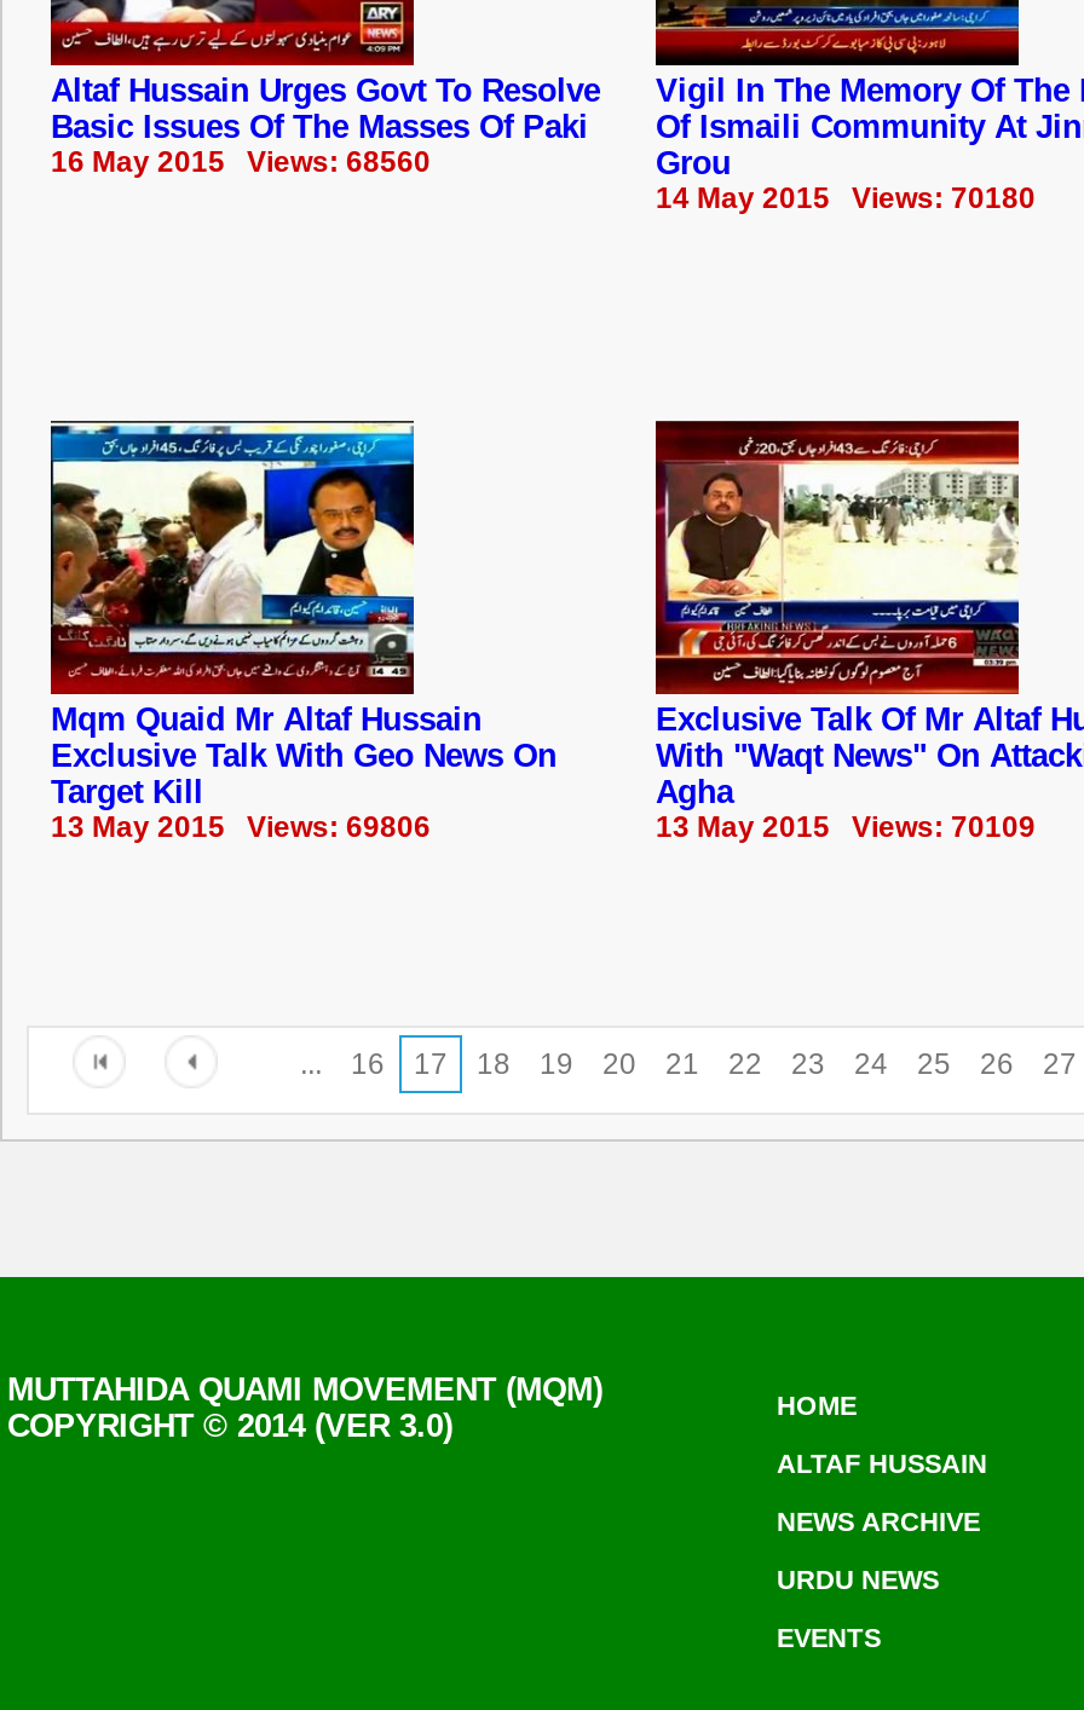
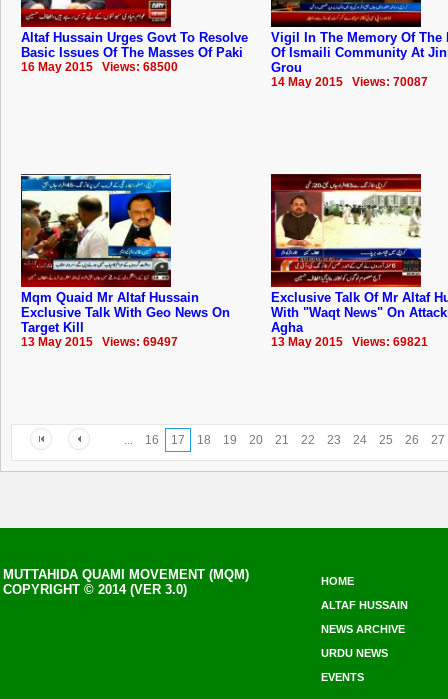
[51,144,431,178] 16 May 2015 Views: 68560 -> [21,59,178,73] 16 May 2015 Views: 68500
[656,180,1036,214] 14 May 2015 Views: 70180 -> [271,74,428,88] 14 May 2015 Views: 70087
[51,809,431,843] 13 May 2015 Views: 69806 -> [21,334,178,348] 13 May 2015 Views: 69497
[656,809,1036,843] 13 May 2015 Views: 70109 -> [271,334,428,348] 13 May 2015 Views: 69821

